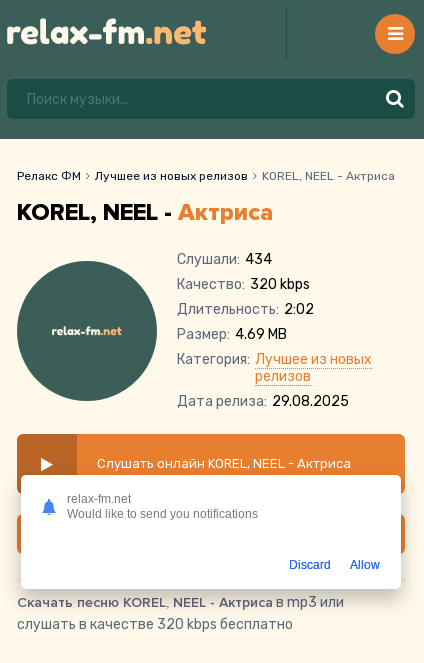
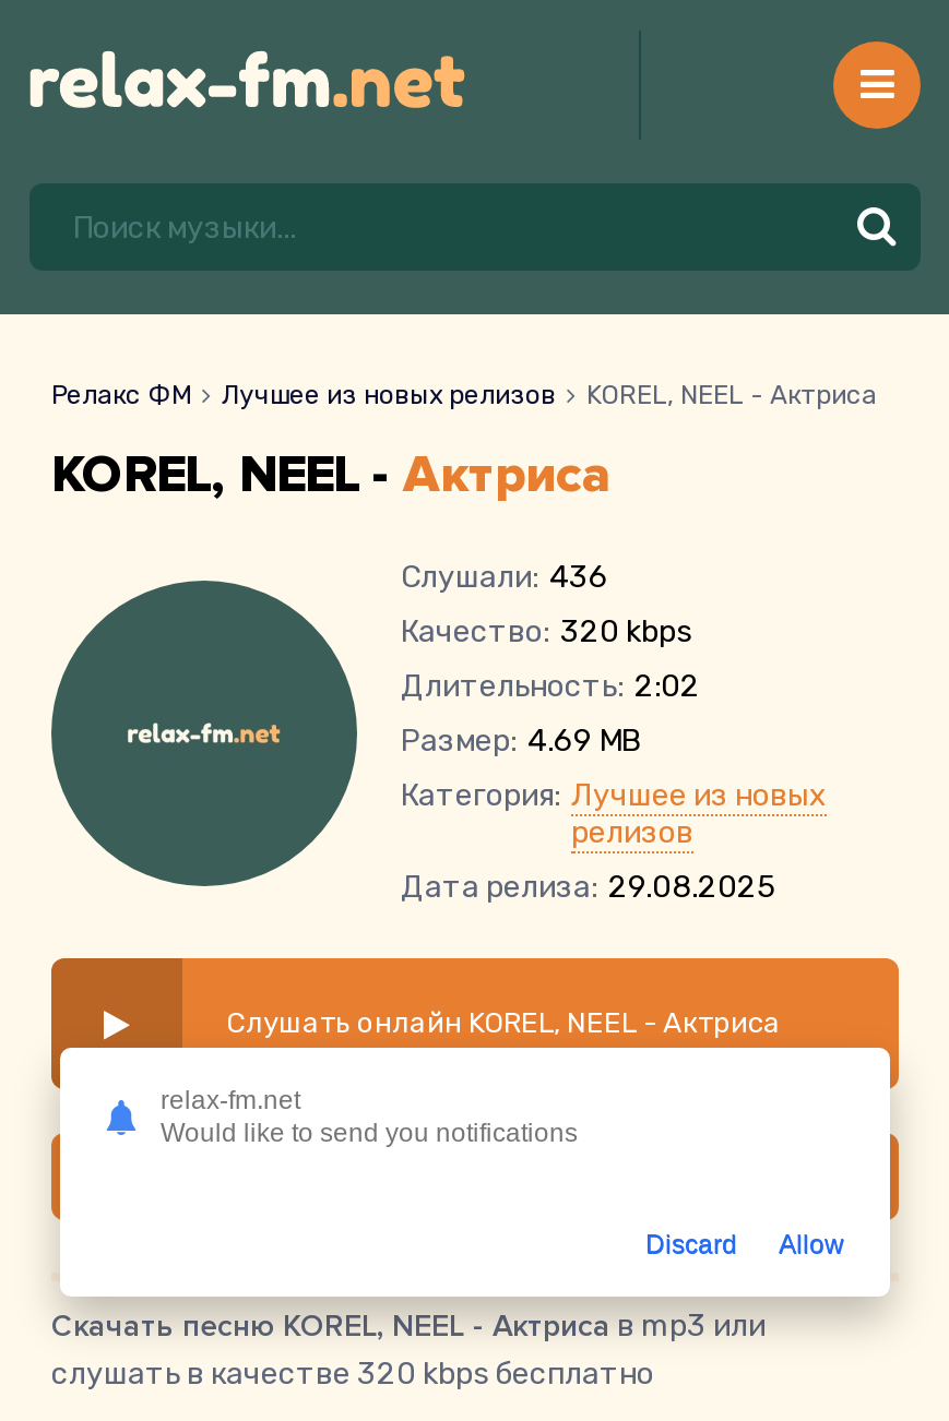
[177,251,272,268] Слушали: 434 -> [401,559,608,596] Слушали: 436

